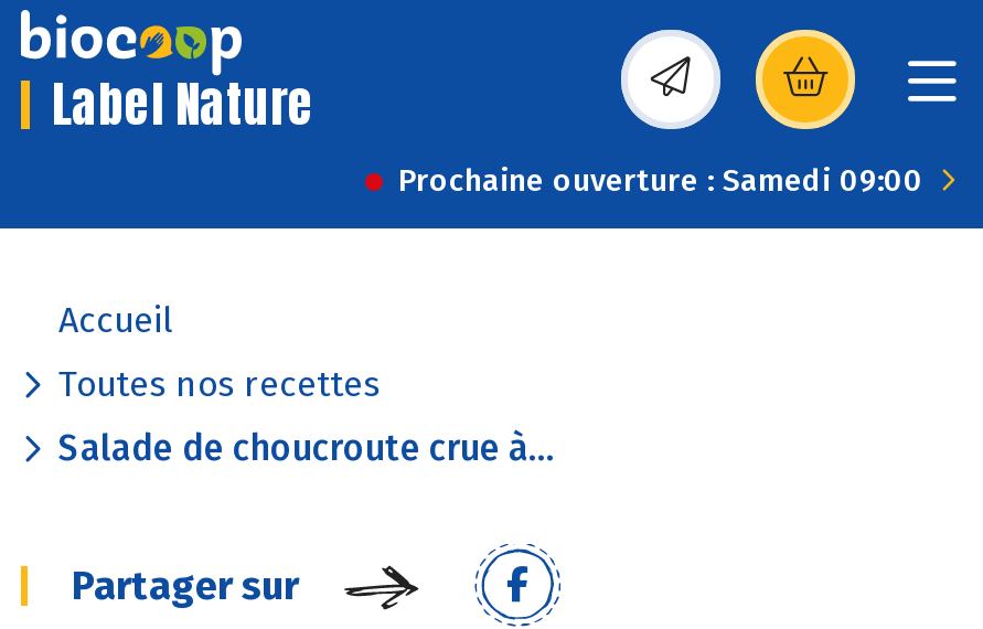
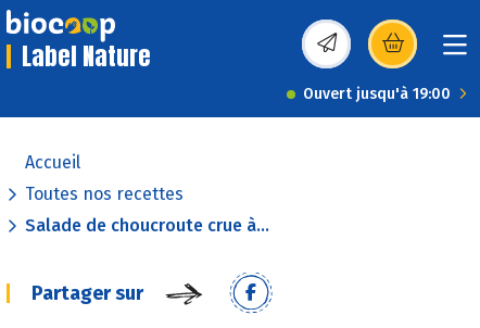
[398,162,923,200] Prochaine ouverture : Samedi 09:00 -> [303,85,451,103] Ouvert jusqu'à 19:00

